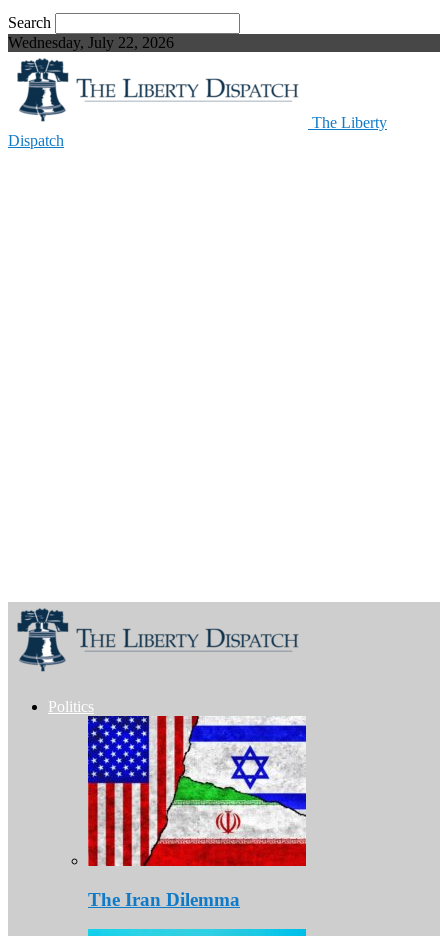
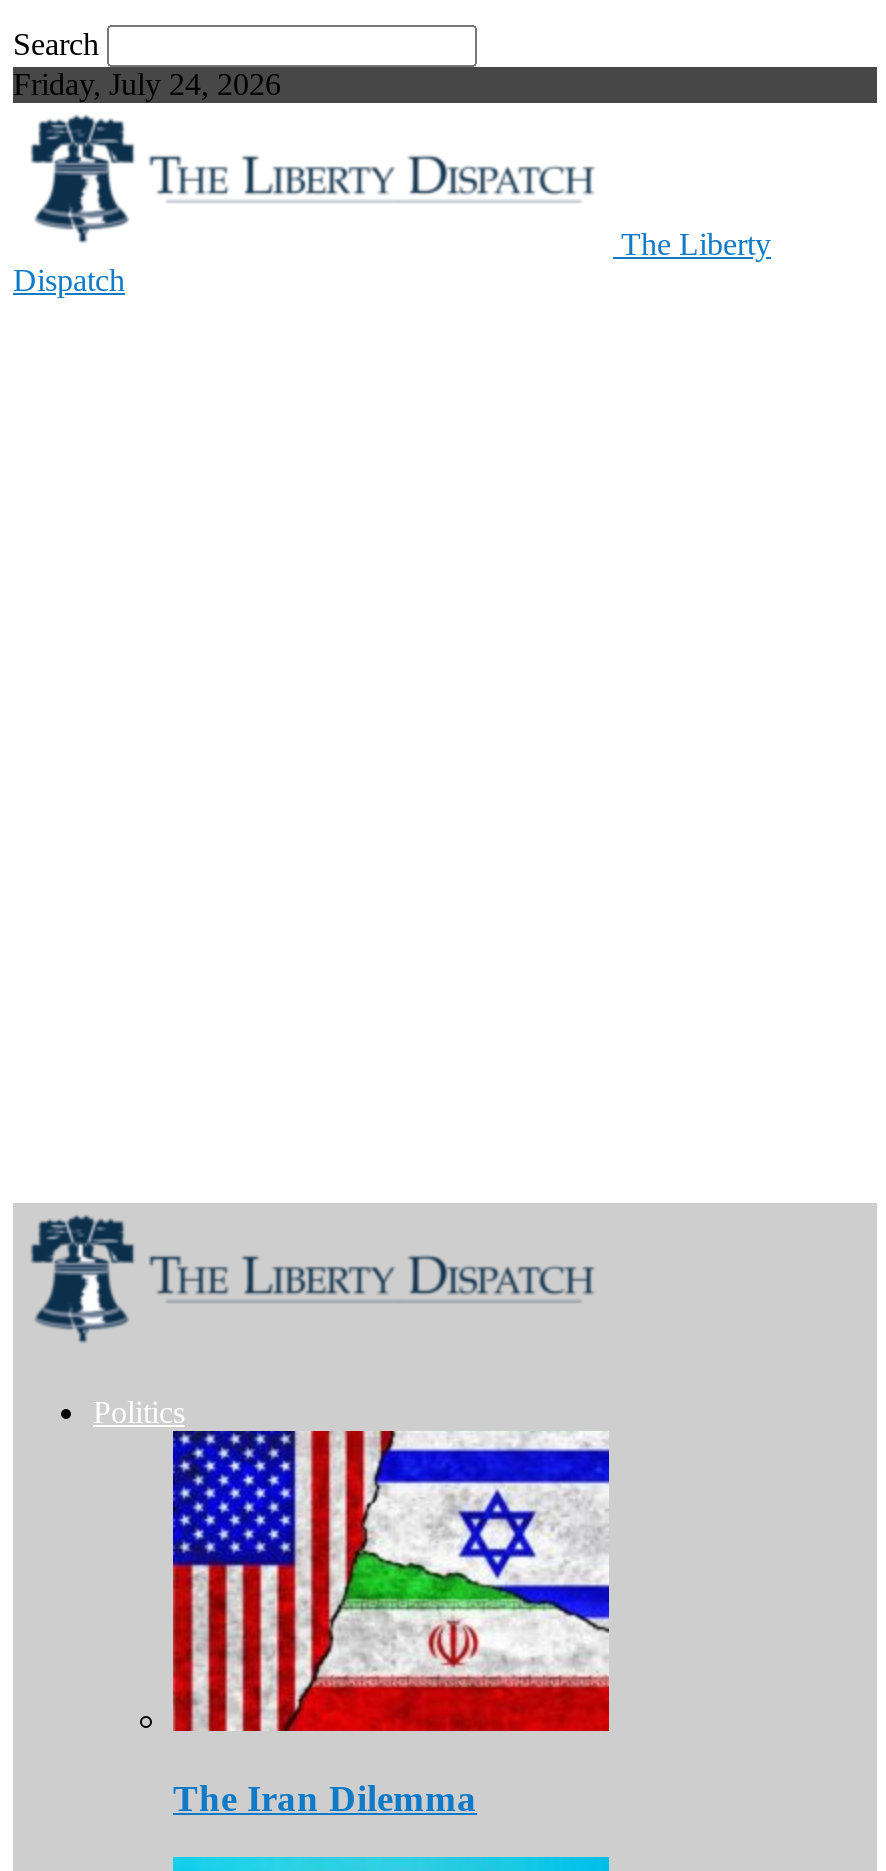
[8,34,174,51] Wednesday, July 22, 2026 -> [13,67,281,101] Friday, July 24, 2026

